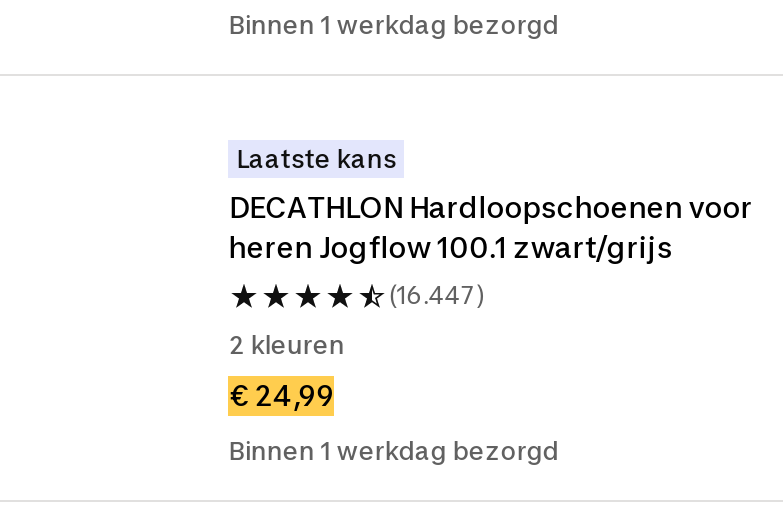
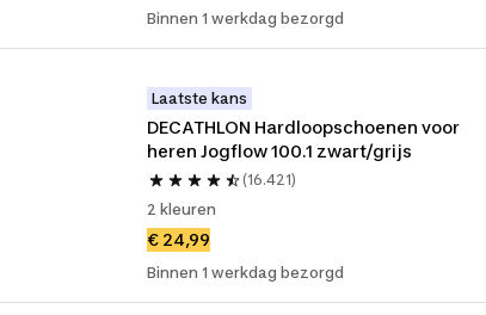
[389,280,485,310] (16.447) -> [243,171,296,189] (16.421)

